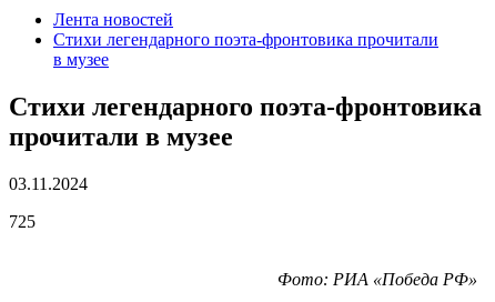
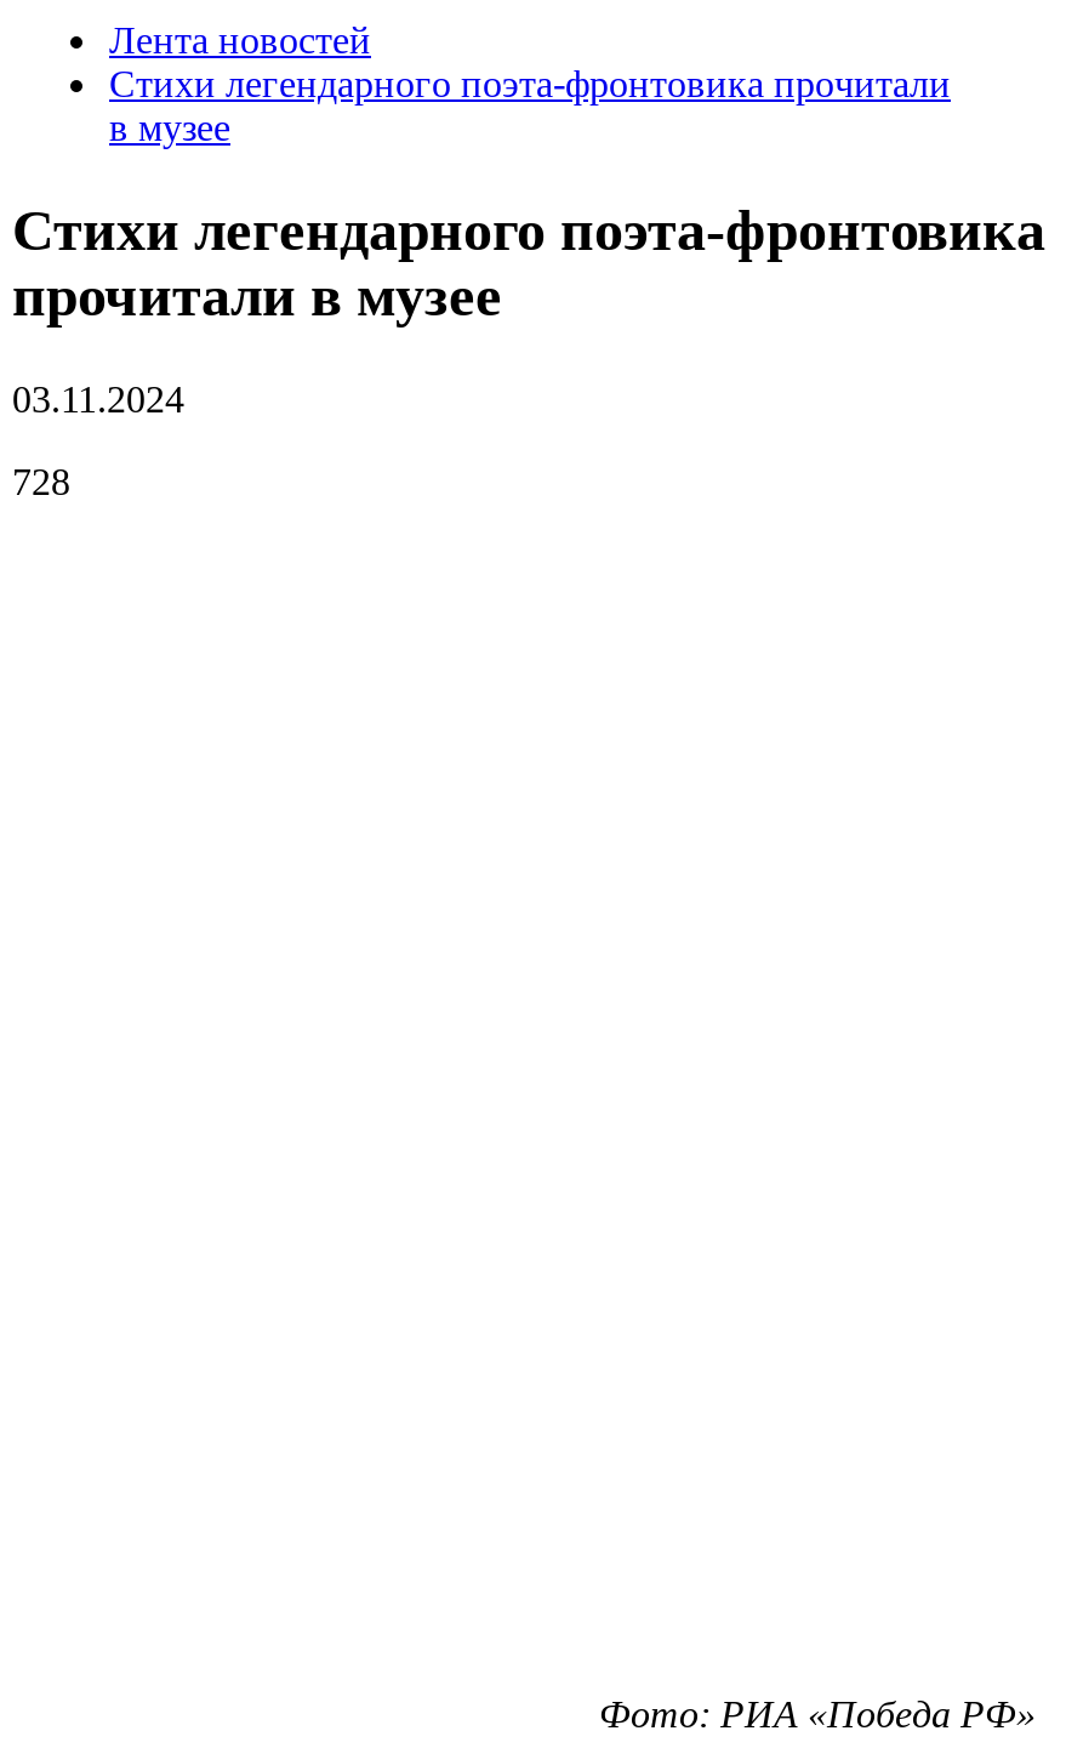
[9,212,36,231] 725 -> [12,460,70,502] 728

